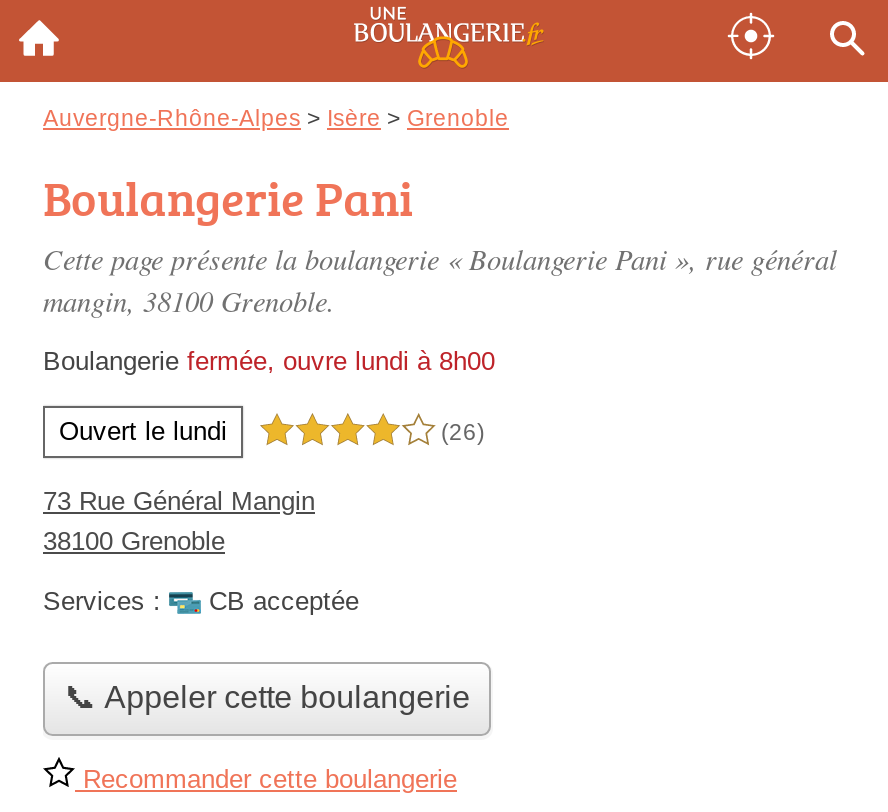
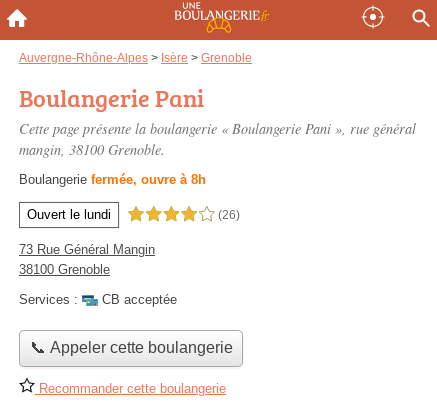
[43,346,495,376] Boulangerie fermée, ouvre lundi à 8h00 -> [19,172,206,187] Boulangerie fermée, ouvre à 8h

